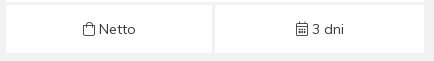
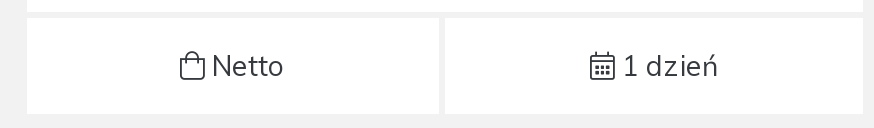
[307,20,343,38] 3 dni -> [614,48,718,84] 1 dzień

